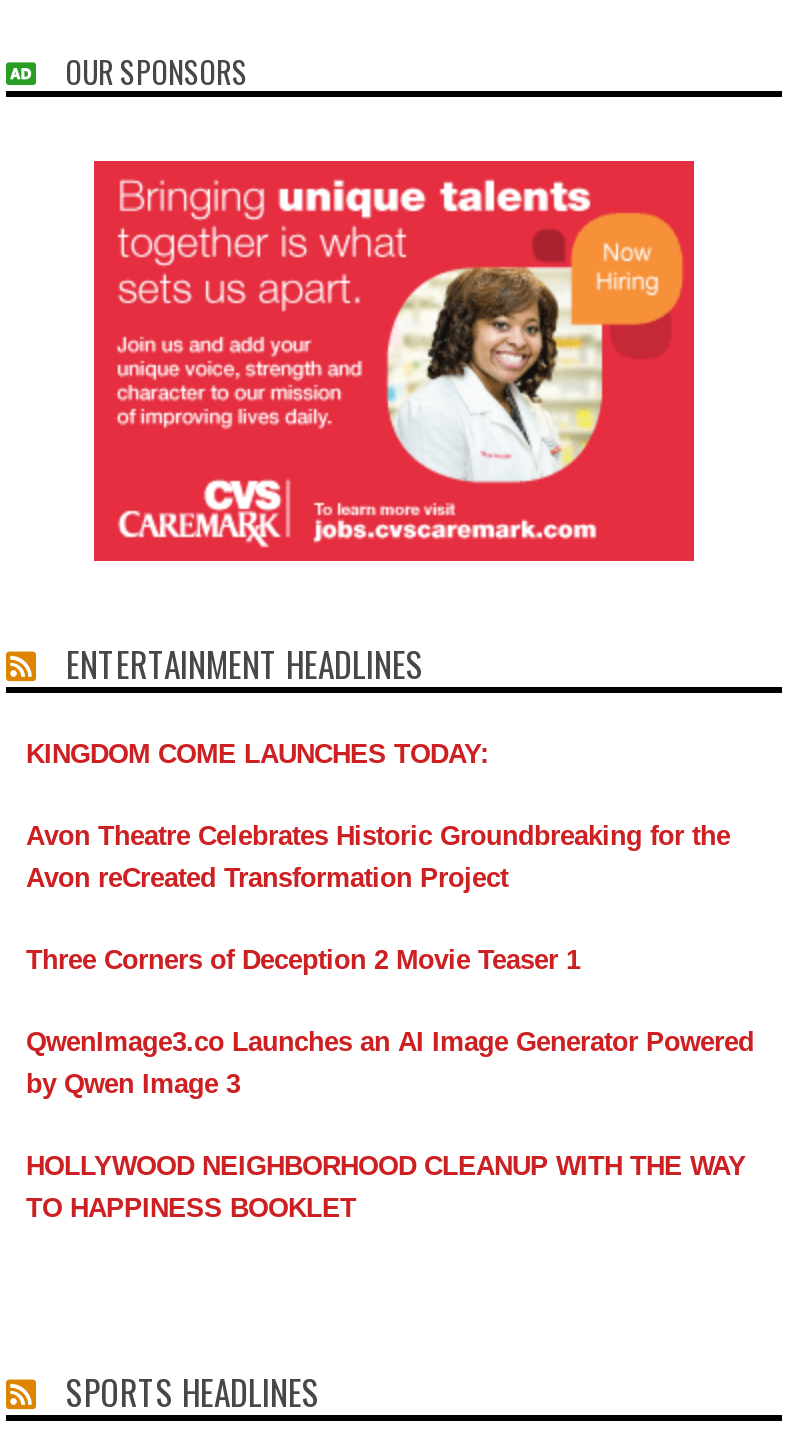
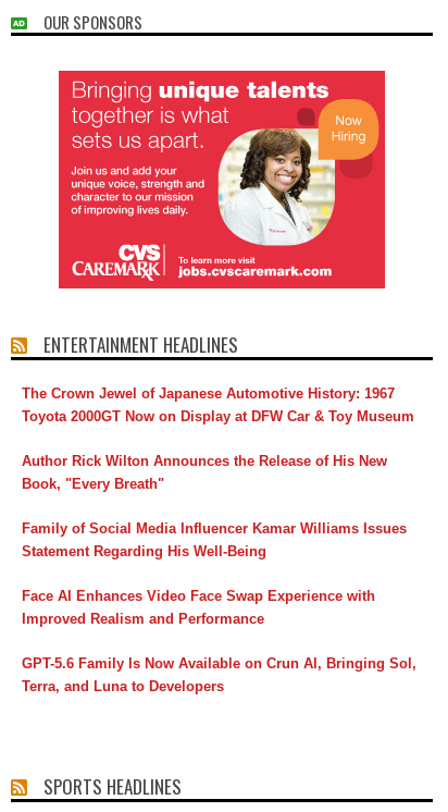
[26,739,488,769] KINGDOM COME LAUNCHES TODAY: -> [22,386,414,425] The Crown Jewel of Japanese Automotive History: 1967 | Toyota 2000GT Now on Display at DFW Car & Toy Museum
[26,821,730,893] Avon Theatre Celebrates Historic Groundbreaking for the | Avon reCreated Transformation Project -> [22,453,387,492] Author Rick Wilton Announces the Release of His New | Book, "Every Breath"
[26,945,580,975] Three Corners of Deception 2 Movie Teaser 1 -> [22,521,407,560] Family of Social Media Influencer Kamar Williams Issues | Statement Regarding His Well-Being
[26,1027,754,1099] QwenImage3.co Launches an AI Image Generator Powered | by Qwen Image 3 -> [22,588,375,627] Face AI Enhances Video Face Swap Experience with | Improved Realism and Performance
[26,1151,746,1223] HOLLYWOOD NEIGHBORHOOD CLEANUP WITH THE WAY | TO HAPPINESS BOOKLET -> [22,655,416,695] GPT-5.6 Family Is Now Available on Crun AI, Bringing Sol, | Terra, and Luna to Developers

